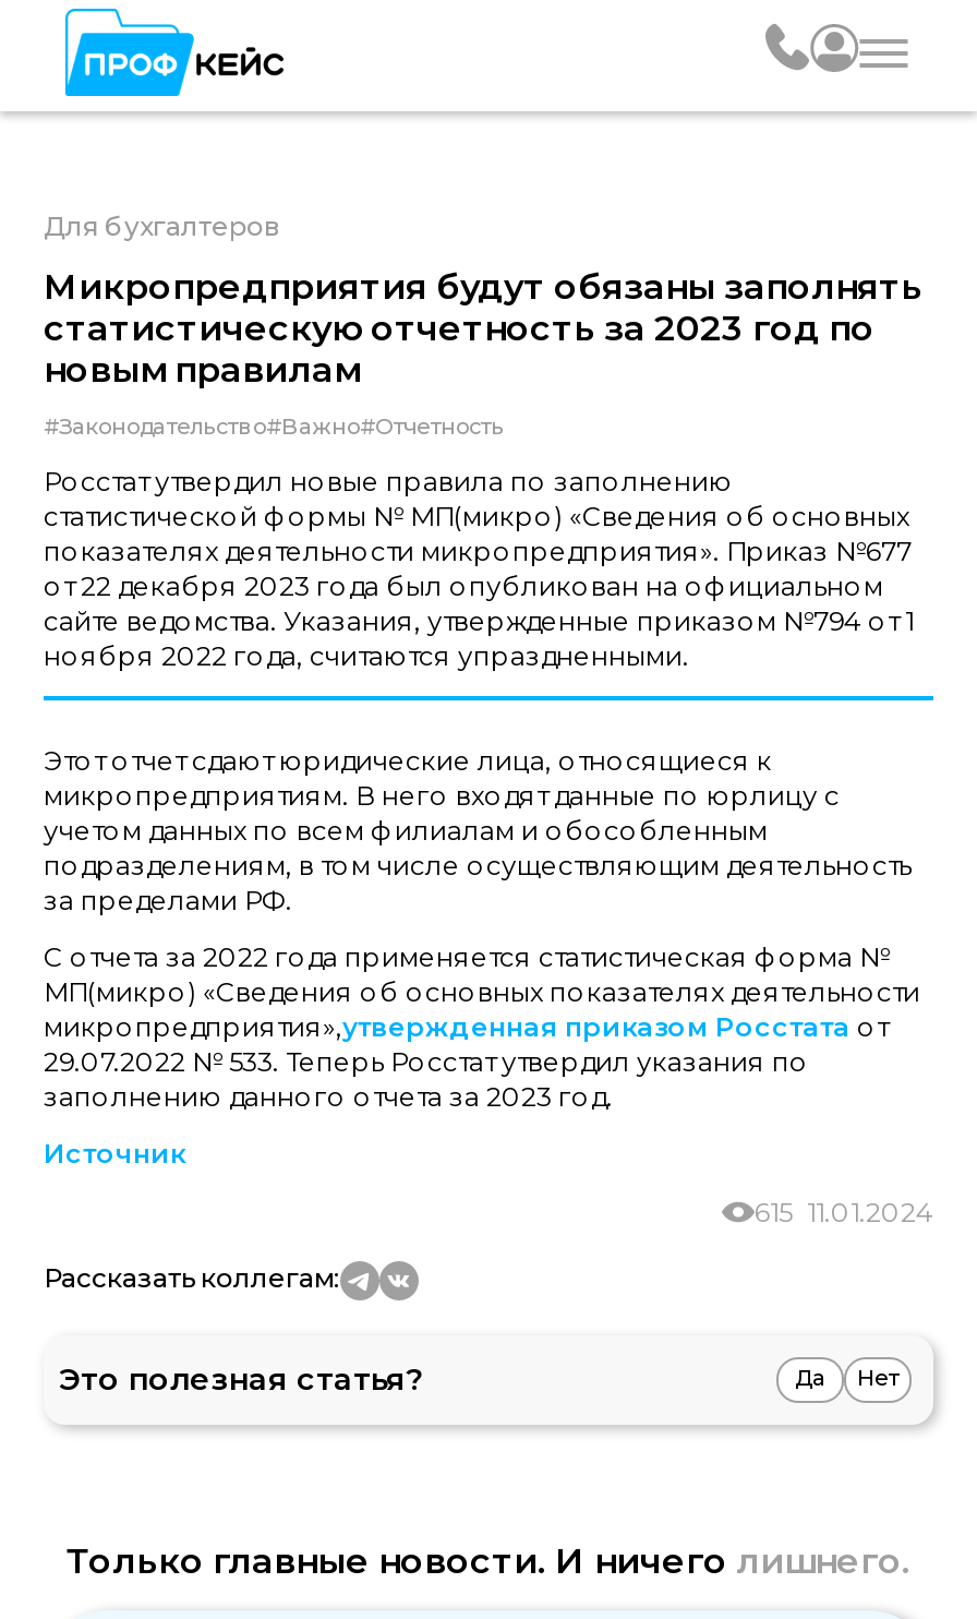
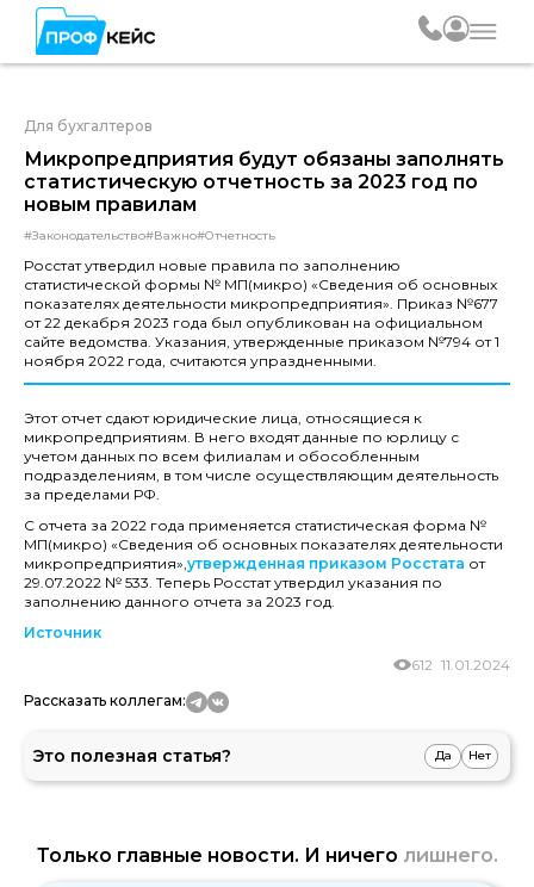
[755,1195,933,1228] 615 11.01.2024 -> [411,655,510,673] 612 11.01.2024

